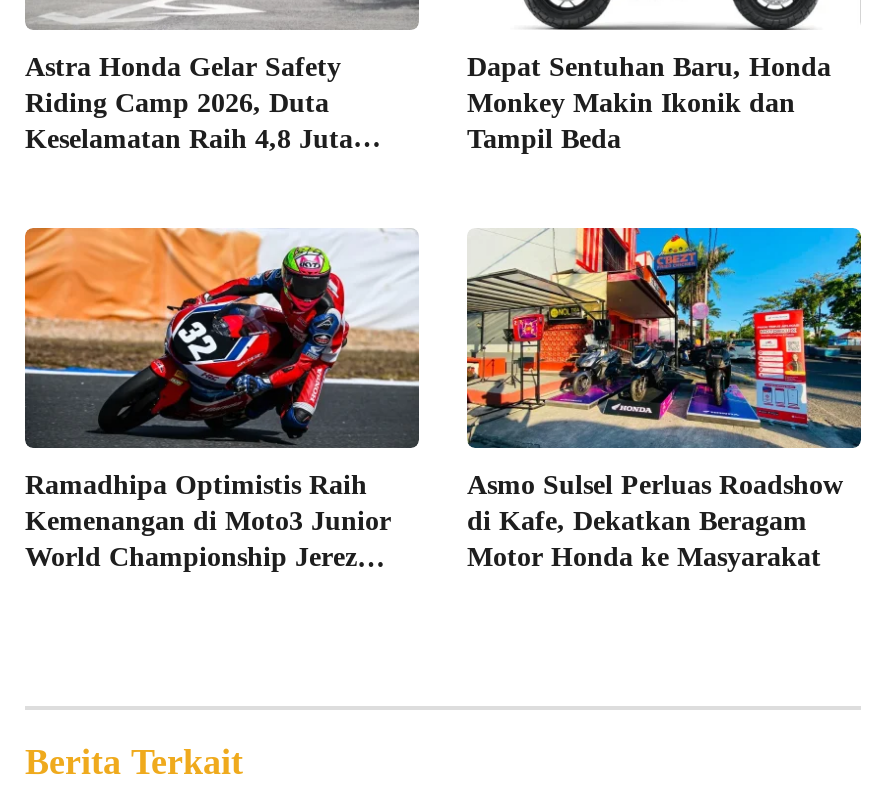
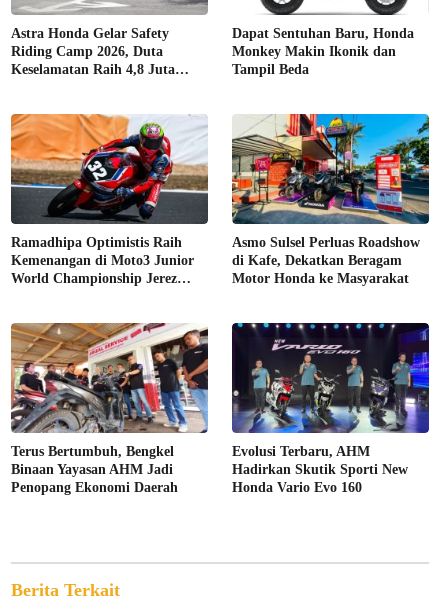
none -> [10,322,209,495] [image] | Terus Bertumbuh, Bengkel | Binaan Yayasan AHM Jadi | Penopang Ekonomi Daerah
none -> [231,322,430,495] [image] | Evolusi Terbaru, AHM | Hadirkan Skutik Sporti New | Honda Vario Evo 160

